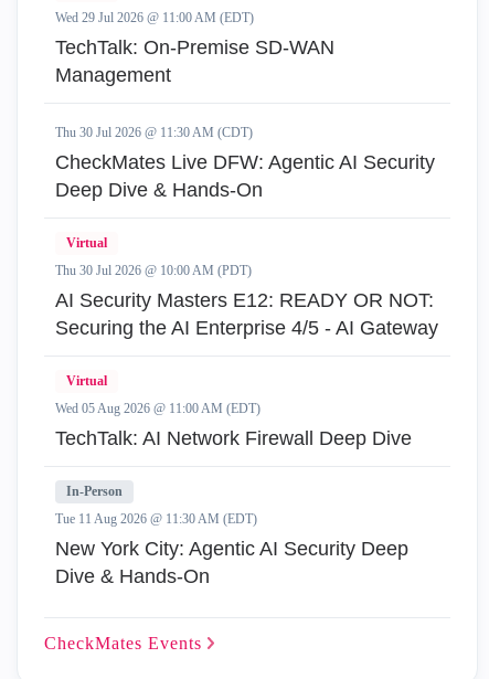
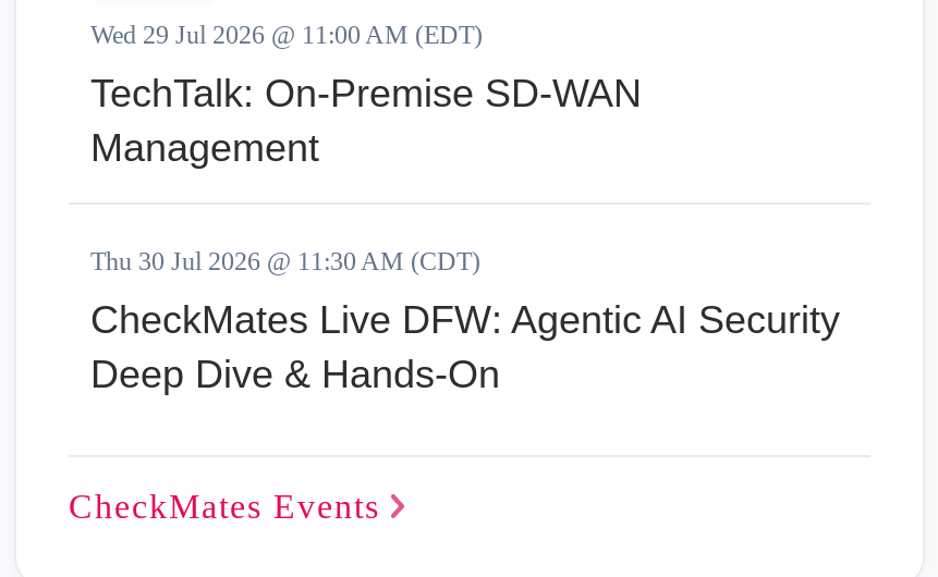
[55,235,438,587] Virtual | Thu 30 Jul 2026 @ 10:00 AM (PDT) | AI Security Masters E12: READY OR NOT: | Securing the AI Enterprise 4/5 - AI Gateway | Virtual | Wed 05 Aug 2026 @ 11:00 AM (EDT) | TechTalk: AI Network Firewall Deep Dive | In-Person | Tue 11 Aug 2026 @ 11:30 AM (EDT) | New York City: Agentic AI Security Deep | Dive & Hands-On -> none

